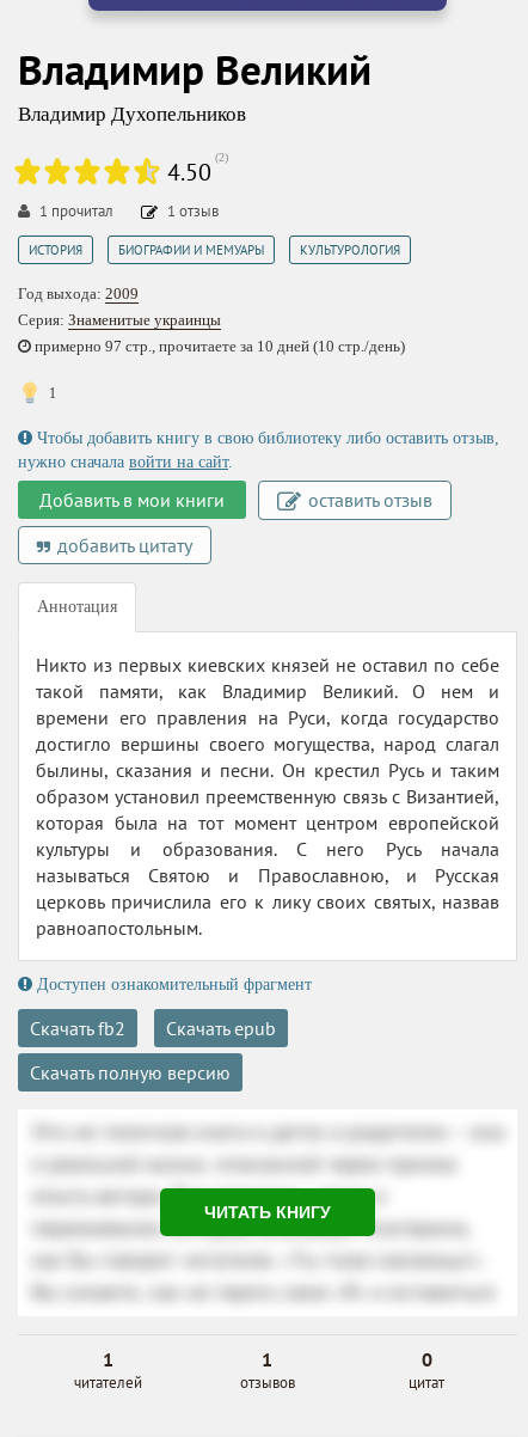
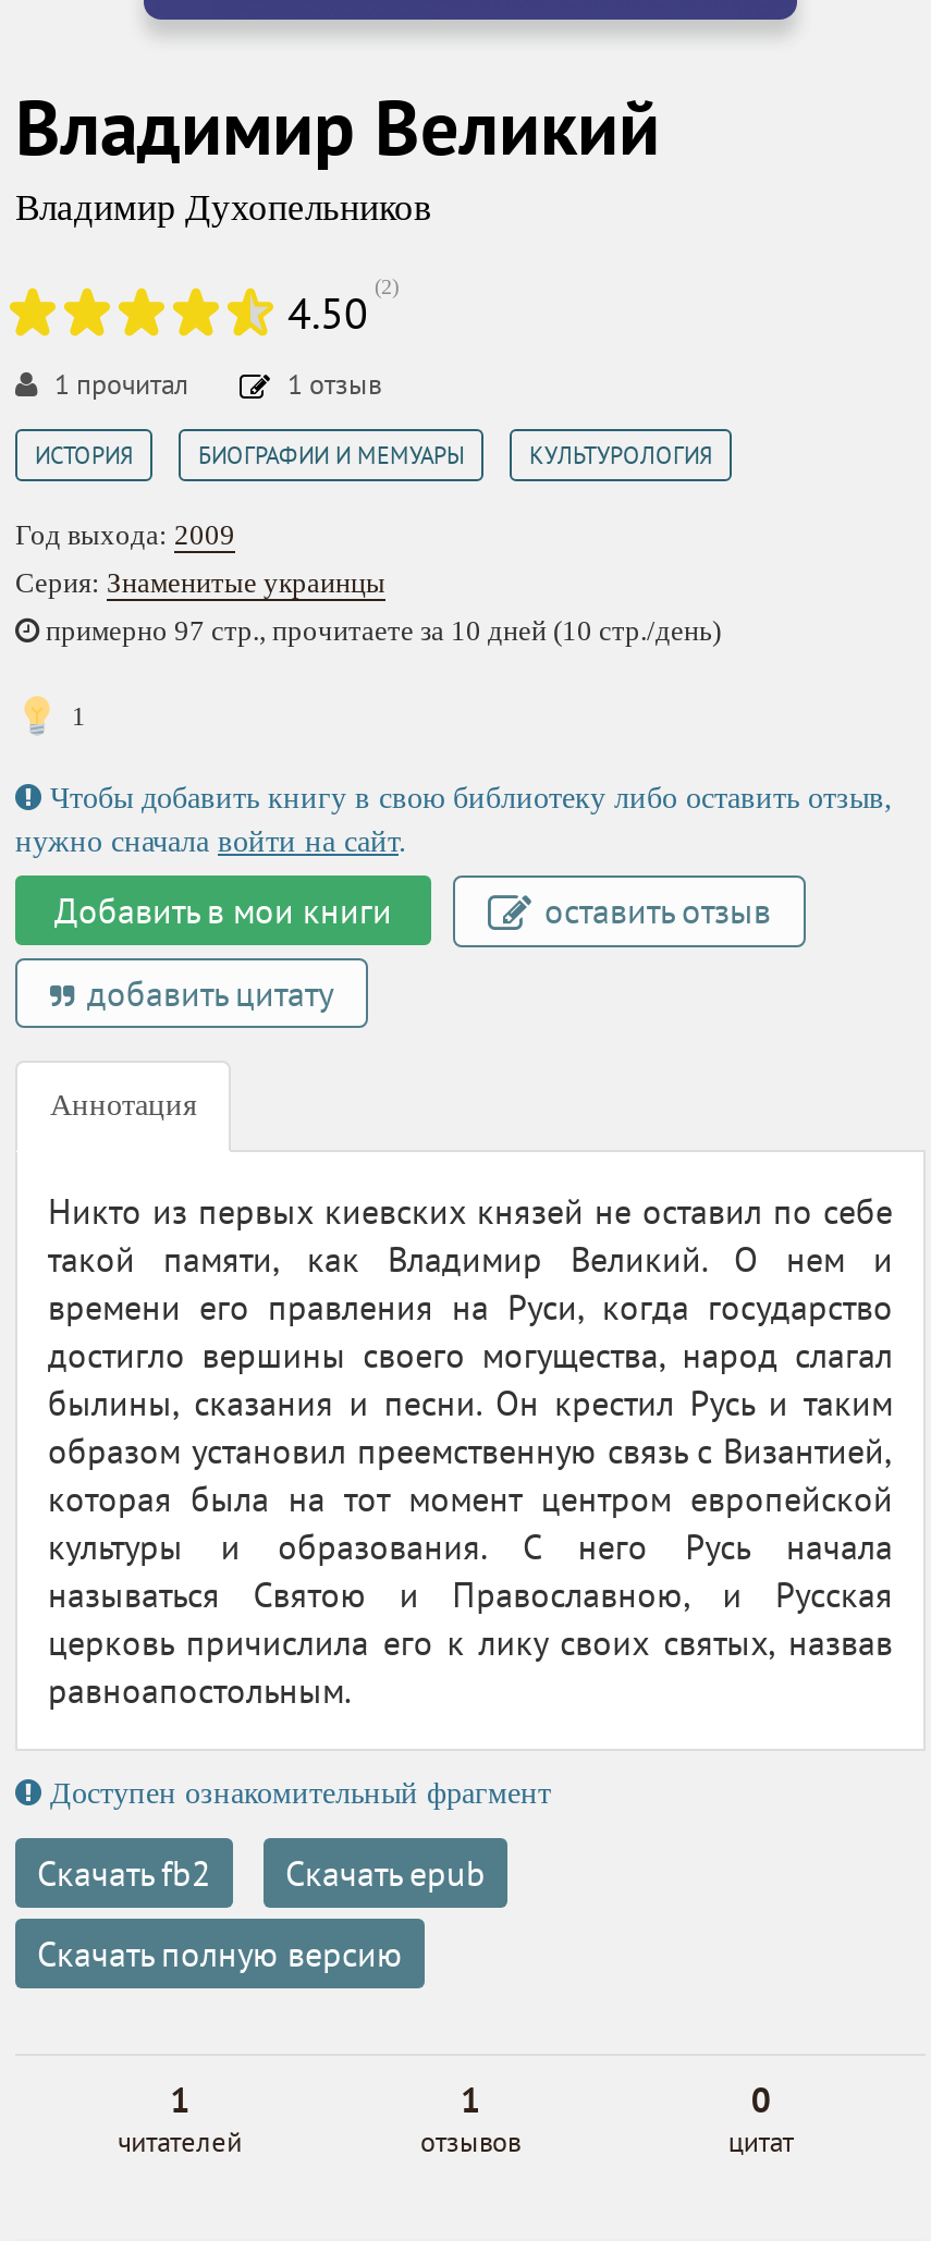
[204,1203,331,1222] ЧИТАТЬ КНИГУ -> none

